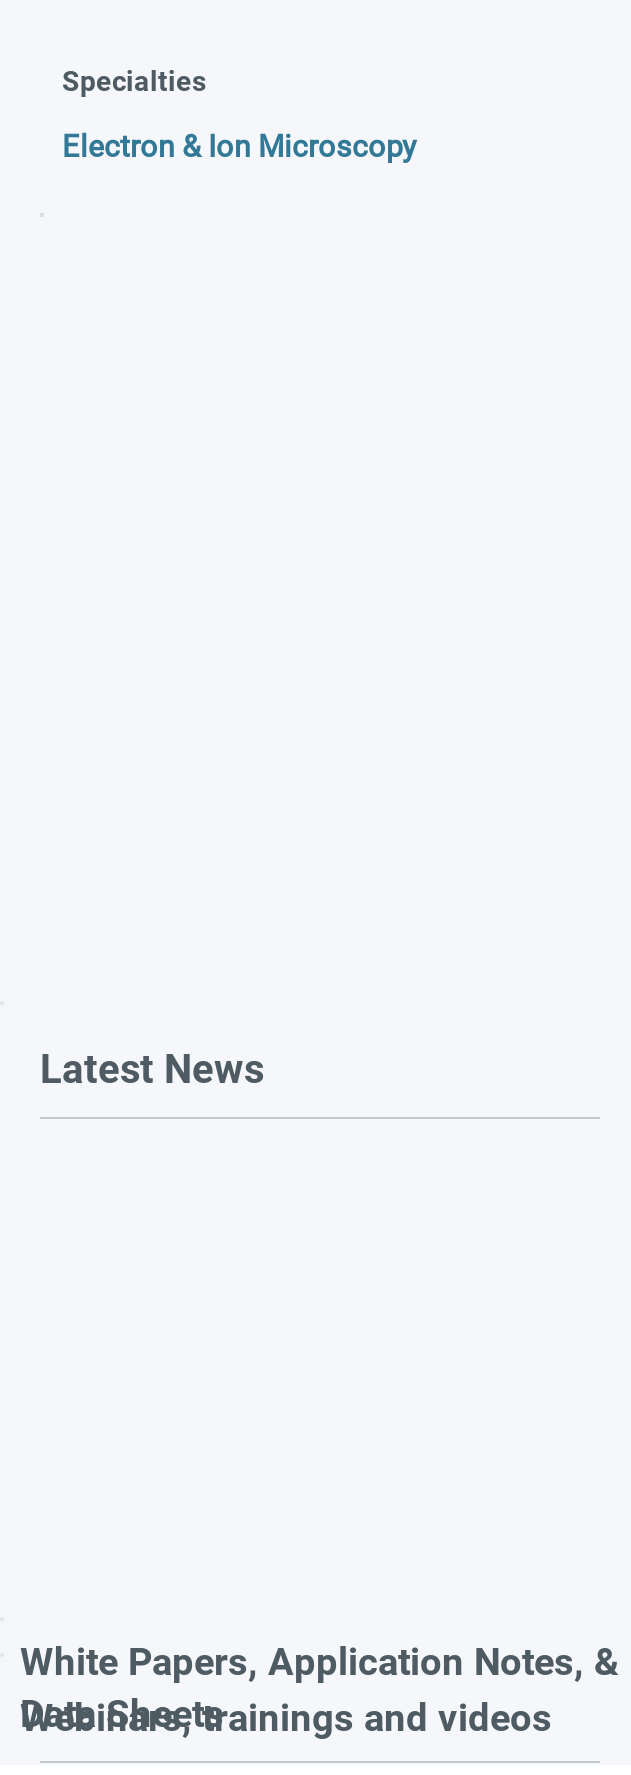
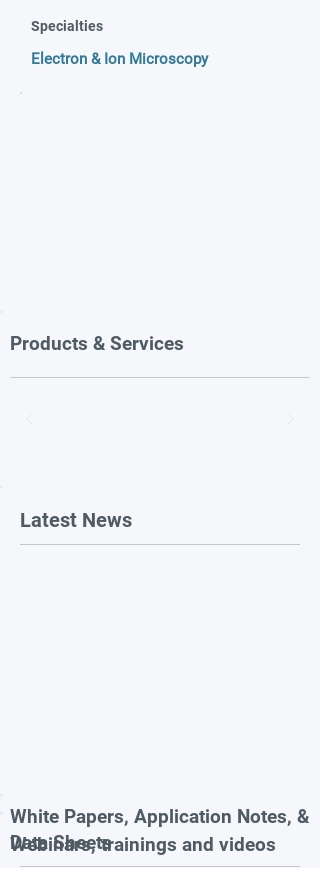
none -> [10,332,184,355] Products & Services

